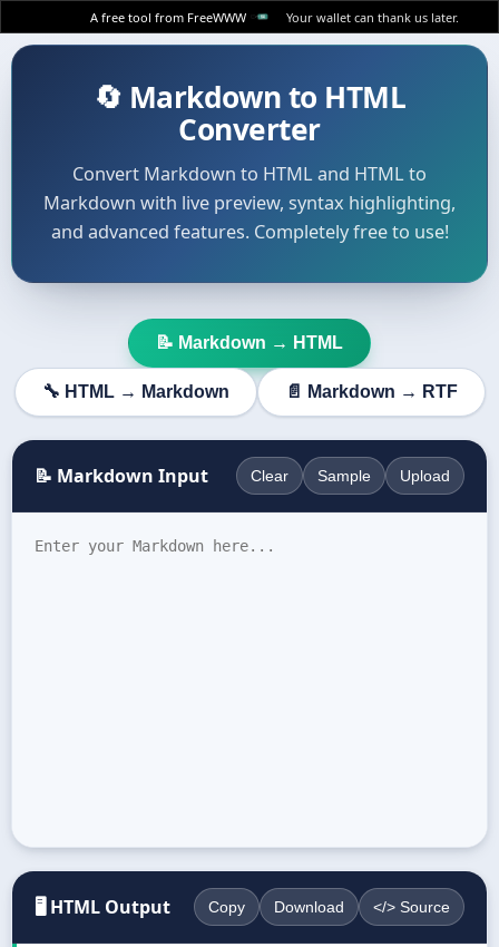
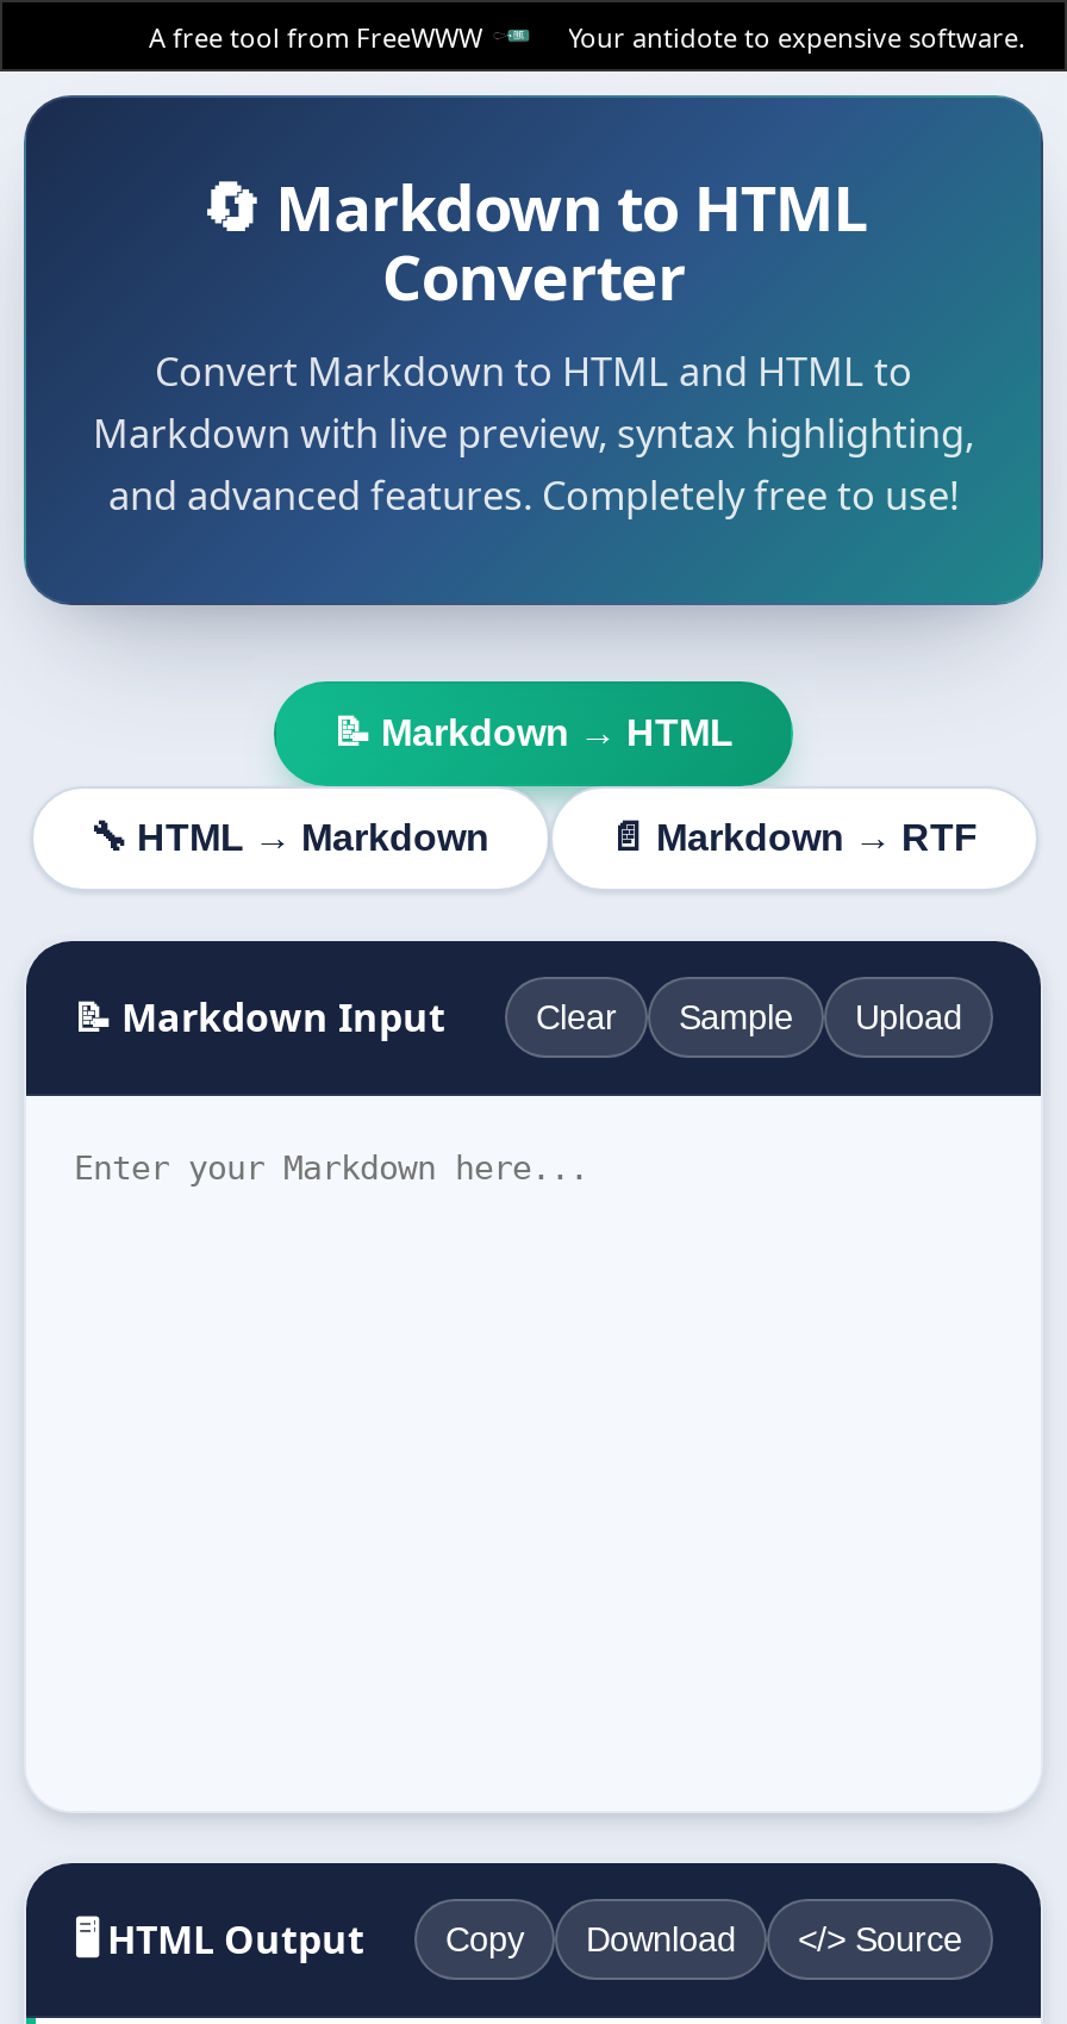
[286,8,459,25] Your wallet can thank us later. -> [568,18,1025,54] Your antidote to expensive software.

